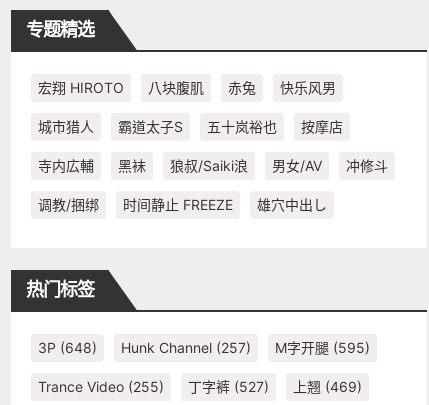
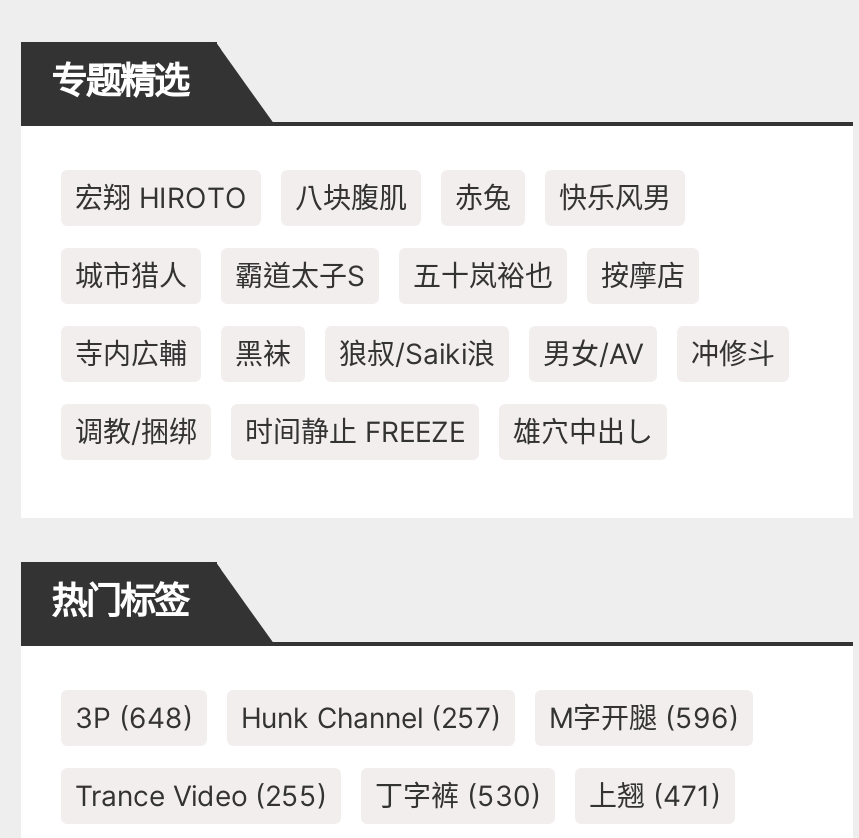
[38,339,370,356] 3P (648) Hunk Channel (257) M字开腿(595) -> [75,700,739,734] 3P (648) Hunk Channel (257) M字开腿(596)
[188,378,269,395] 丁字裤(527) -> [375,778,541,812] 丁字裤(530)
[293,378,362,395] 上翘(469) -> [589,778,721,812] 上翘(471)

